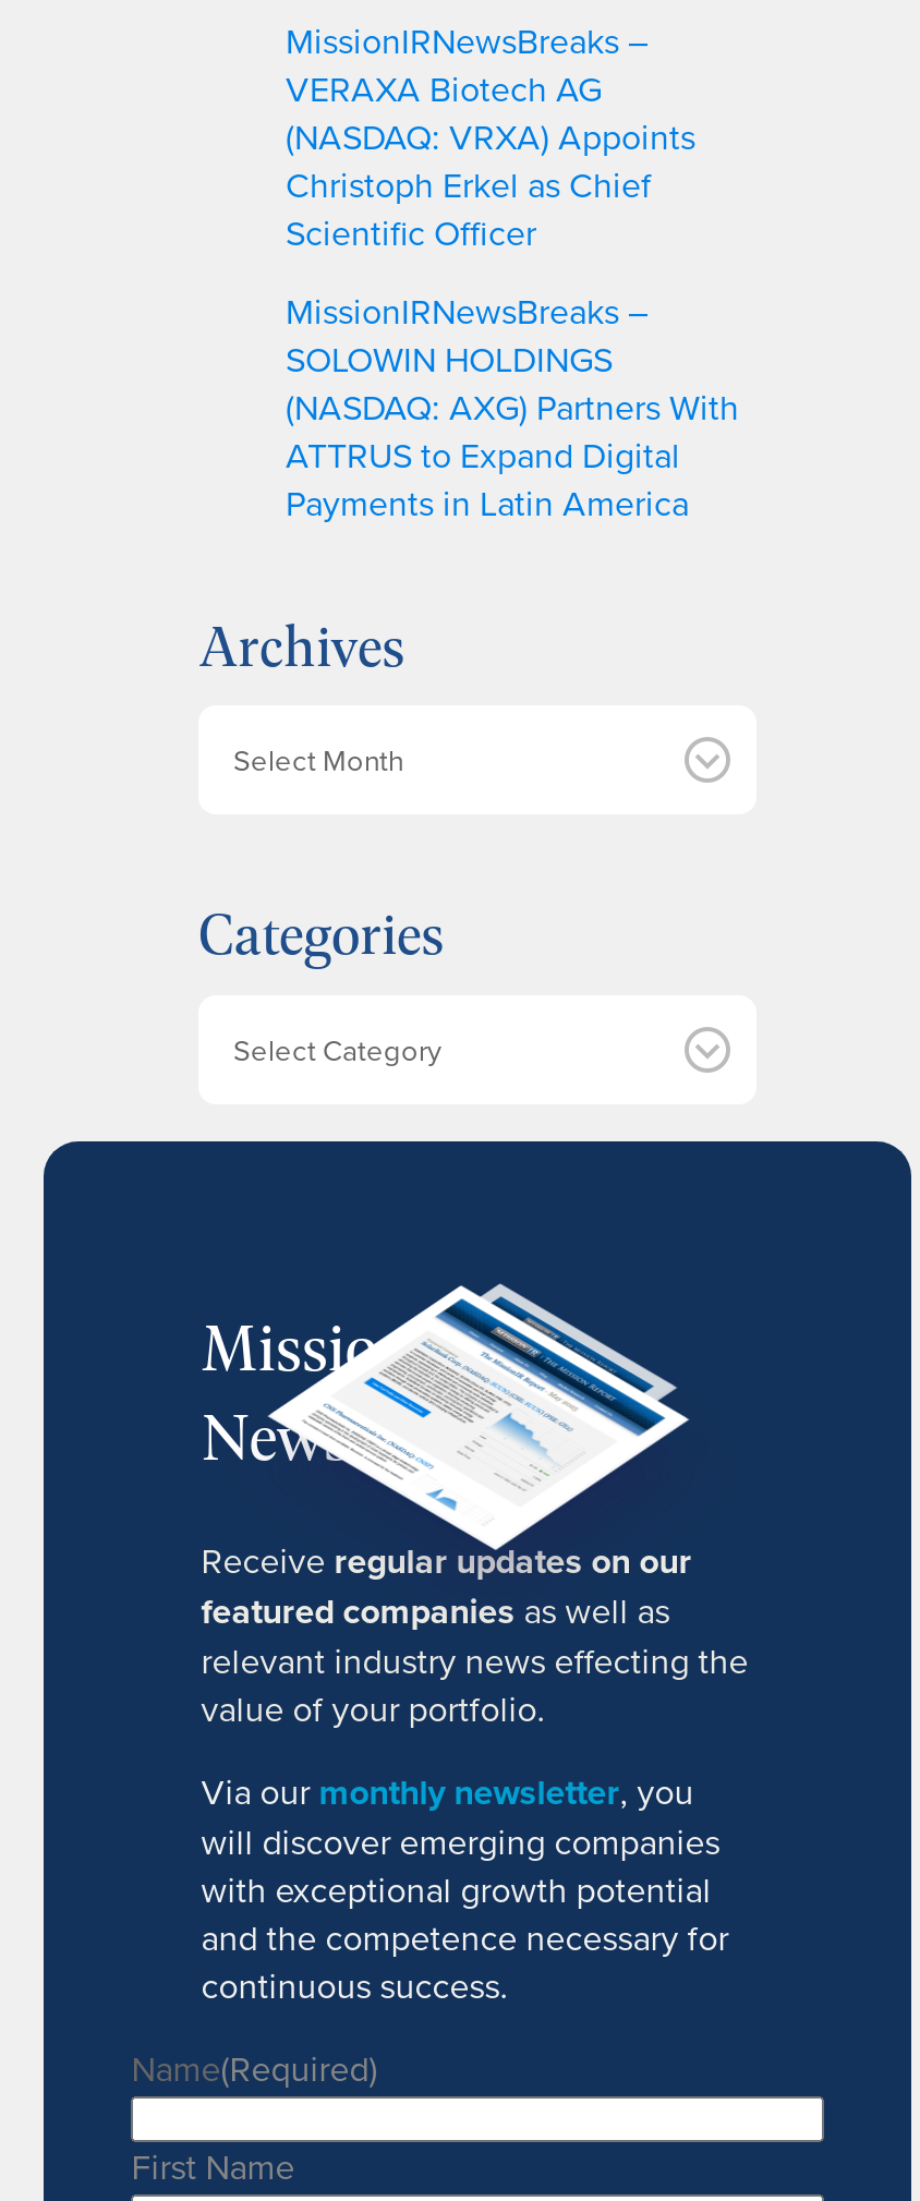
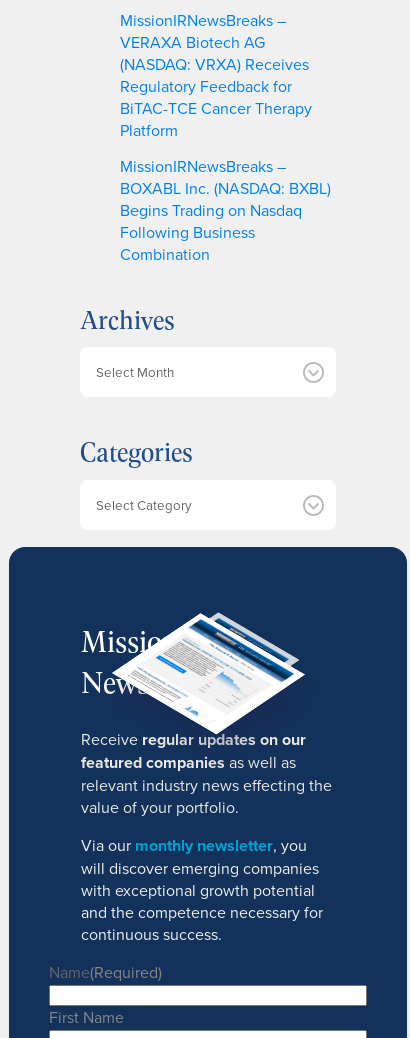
[286,112,695,256] (NASDAQ: VRXA) Appoints | Christoph Erkel as Chief | Scientific Officer -> [120,53,312,141] (NASDAQ: VRXA) Receives | Regulatory Feedback for | BiTAC-TCE Cancer Therapy | Platform
[286,334,739,526] SOLOWIN HOLDINGS | (NASDAQ: AXG) Partners With | ATTRUS to Expand Digital | Payments in Latin America -> [120,177,331,265] BOXABL Inc. (NASDAQ: BXBL) | Begins Trading on Nasdaq | Following Business | Combination

